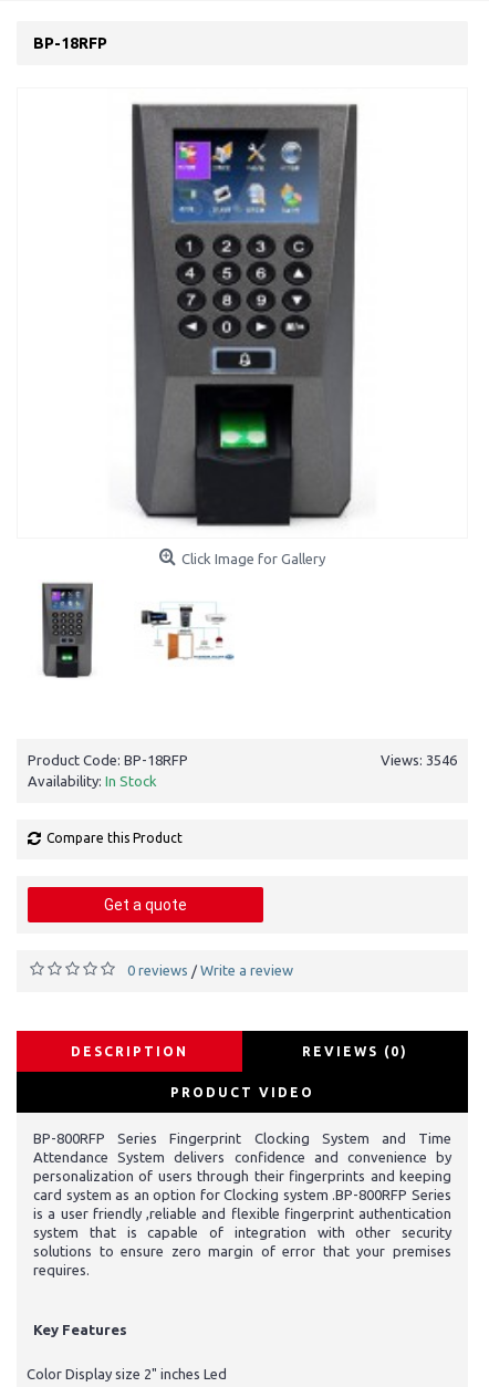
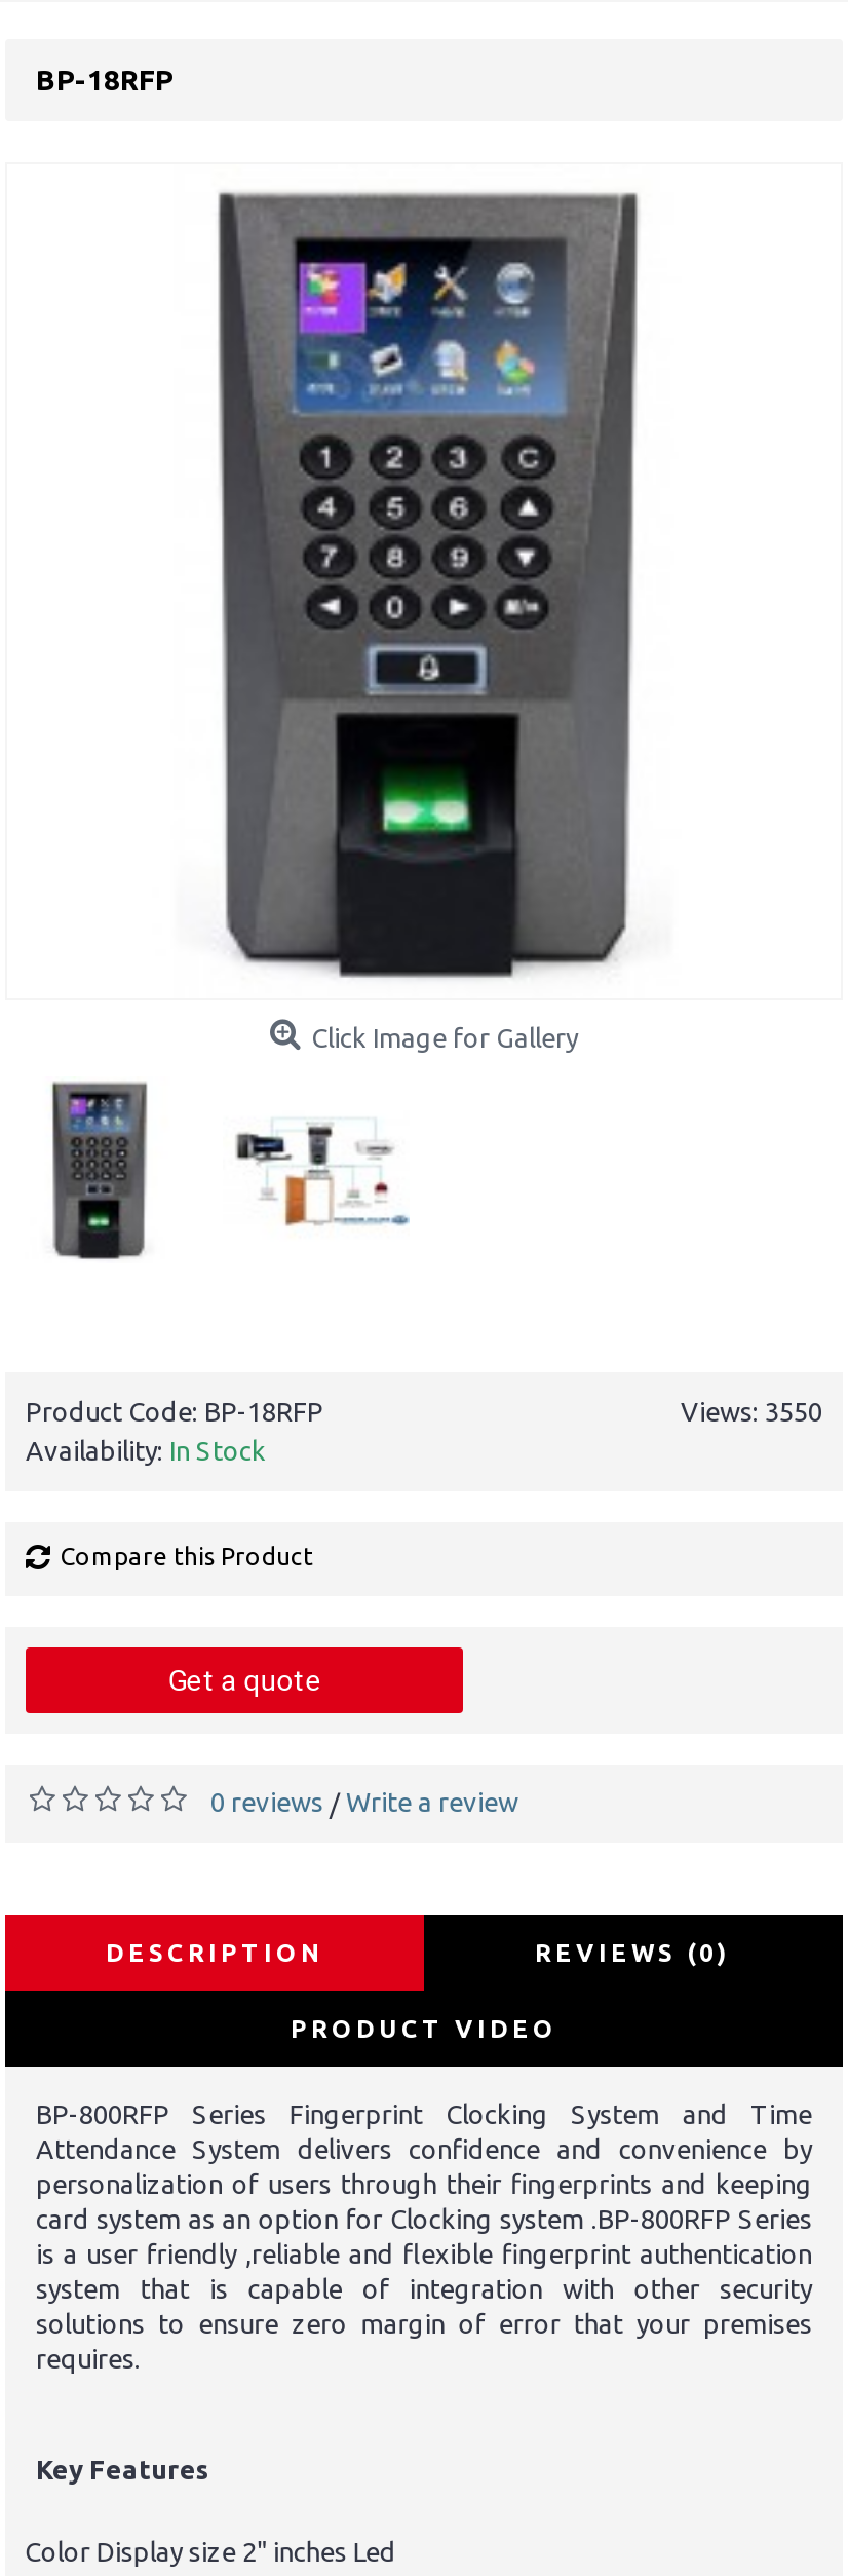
[381,752,457,767] Views: 3546 -> [681,1396,822,1425] Views: 3550

